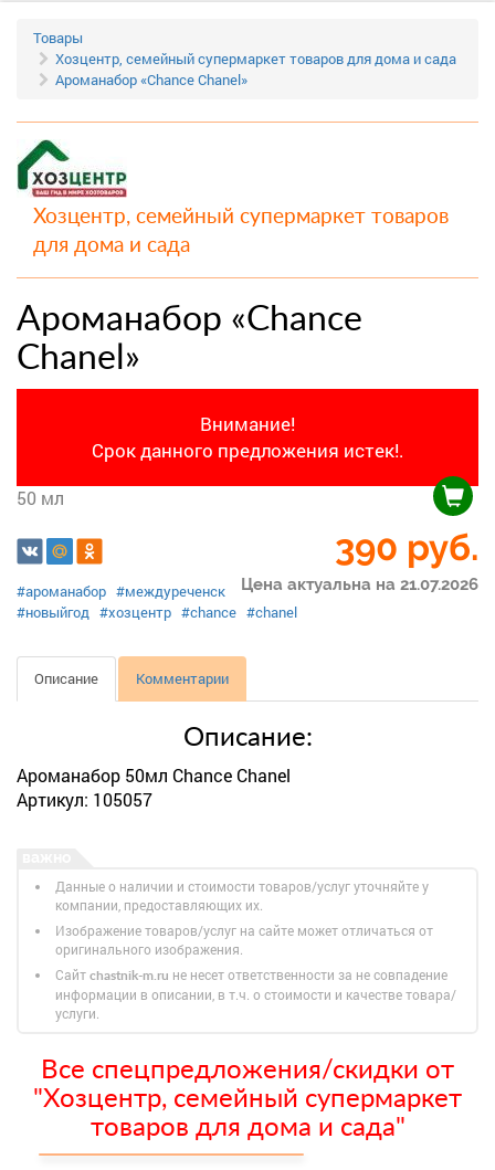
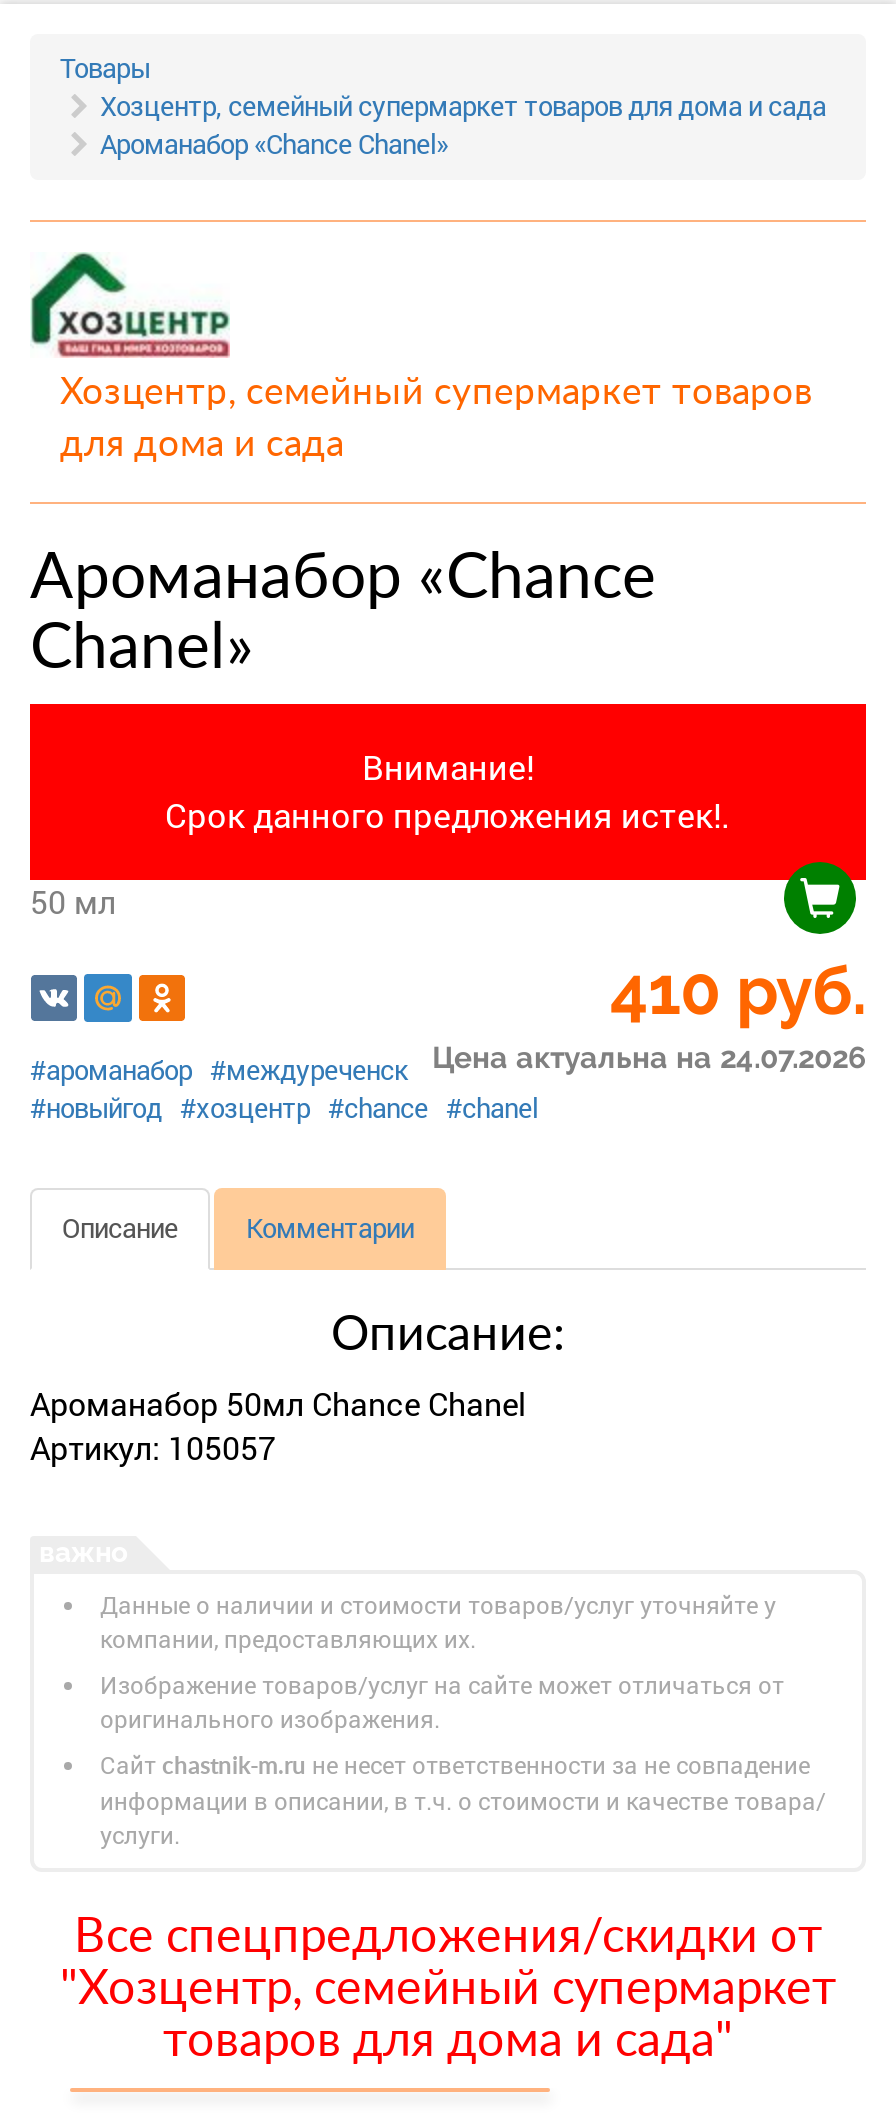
[335,526,478,569] 390 руб. -> [610,952,866,1030] 410 руб.
[241,575,478,594] Цена актуальна на 21.07.2026 -> [432,1040,866,1076] Цена актуальна на 24.07.2026

